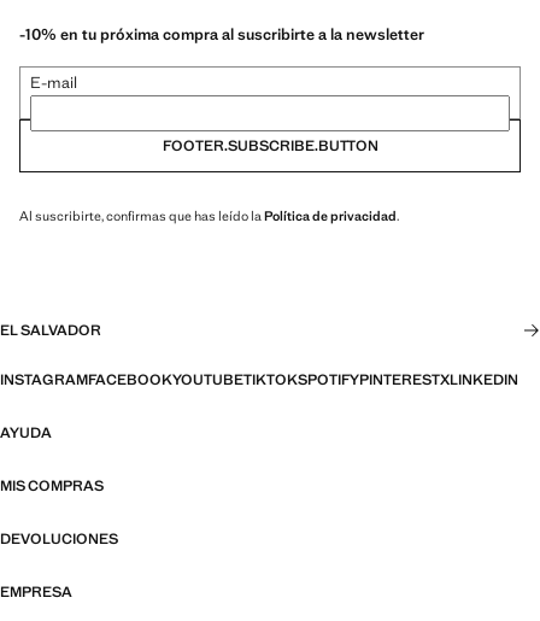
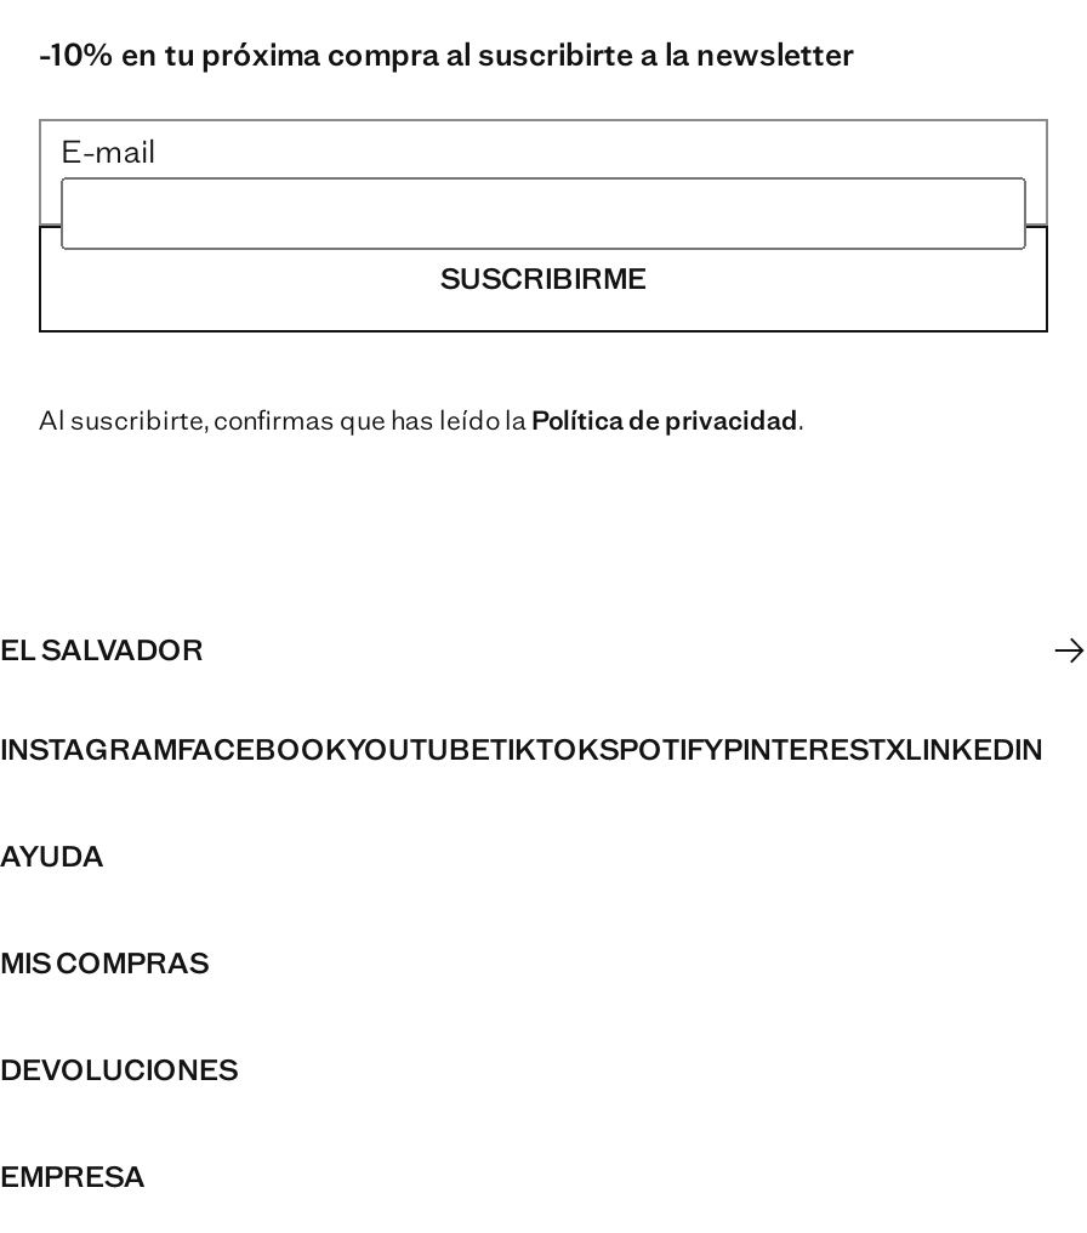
[162,136,378,155] FOOTER.SUBSCRIBE.BUTTON -> [440,259,647,298] SUSCRIBIRME

